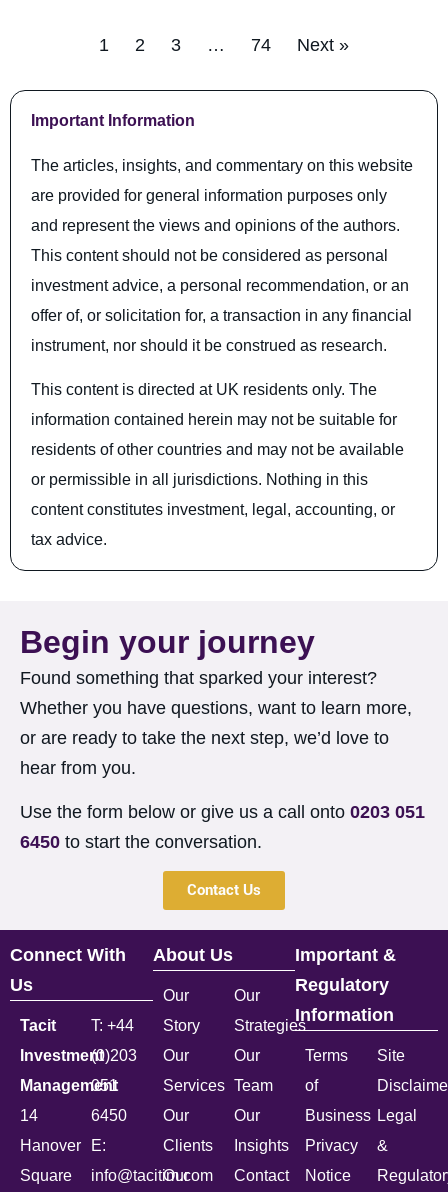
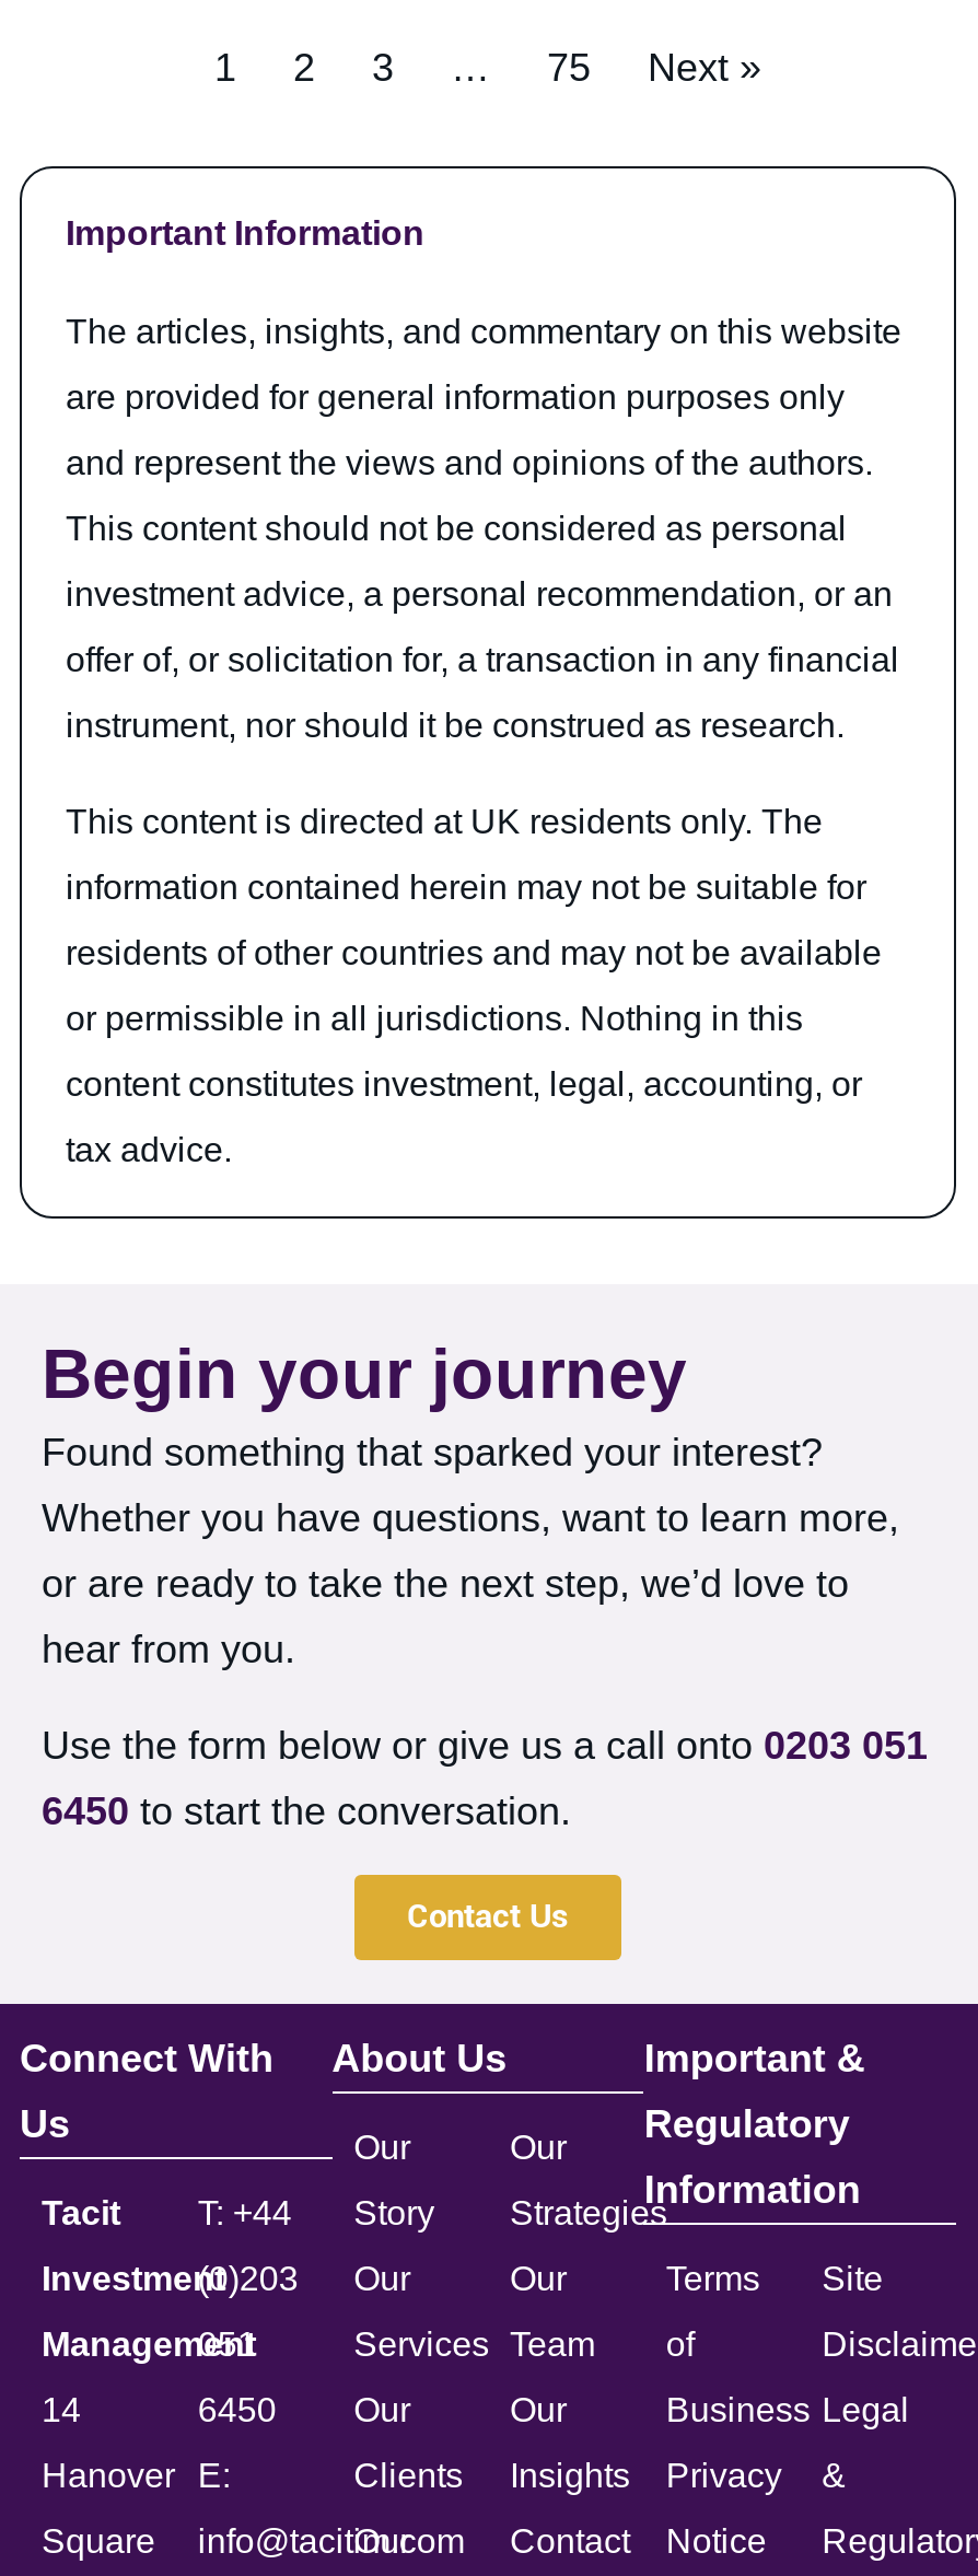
[251,35,271,55] 74 -> [547,47,591,91] 75

